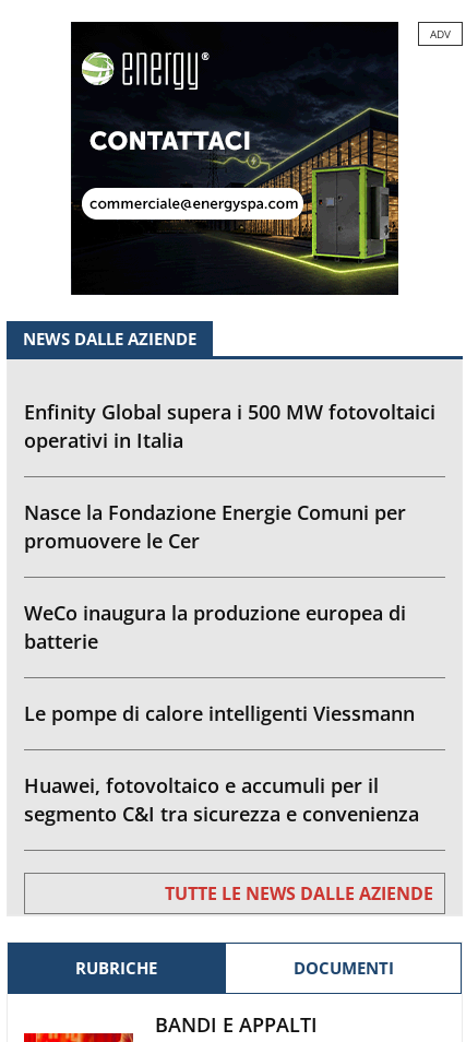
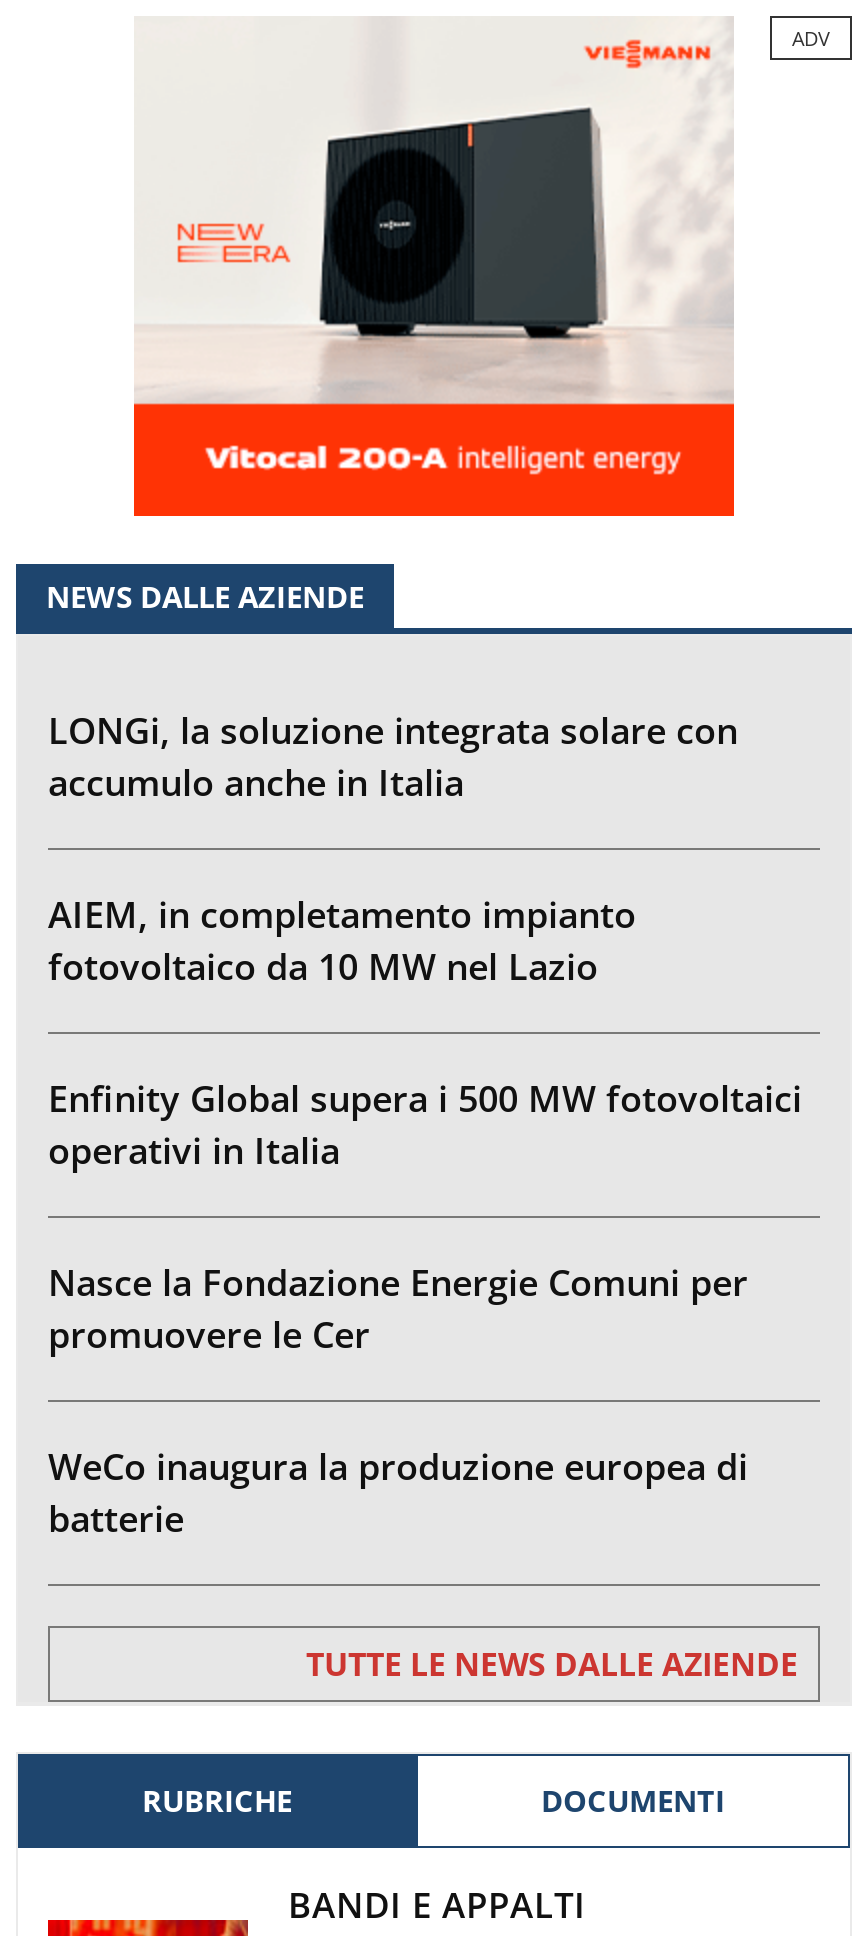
[70,21,399,296] [image] -> [132,16,736,518] [image]
none -> [48,705,738,989] LONGi, la soluzione integrata solare con | accumulo anche in Italia | AIEM, in completamento impianto | fotovoltaico da 10 MW nel Lazio
moved [24,398,435,654] -> [48,1073,802,1541]: Enfinity Global supera i 500 MW fotovoltaici | operativi in Italia | Nasce la Fondazione Energie Comuni per | promuovere le Cer | WeCo inaugura la produzione europea di | batterie
[24,700,419,827] Le pompe di calore intelligenti Viessmann | Huawei, fotovoltaico e accumuli per il | segmento C&I tra sicurezza e convenienza -> none

